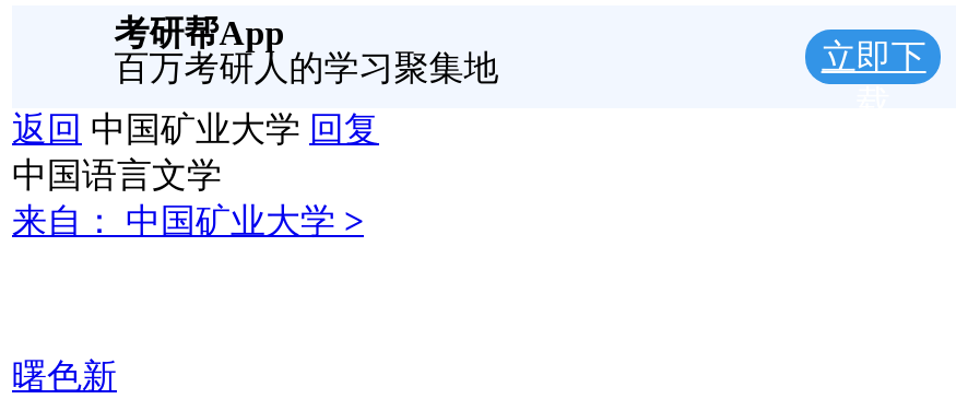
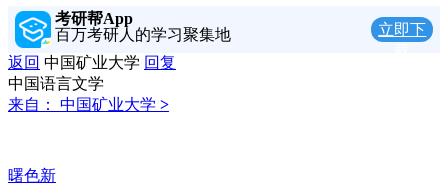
none -> [14,10,51,49] [image]

